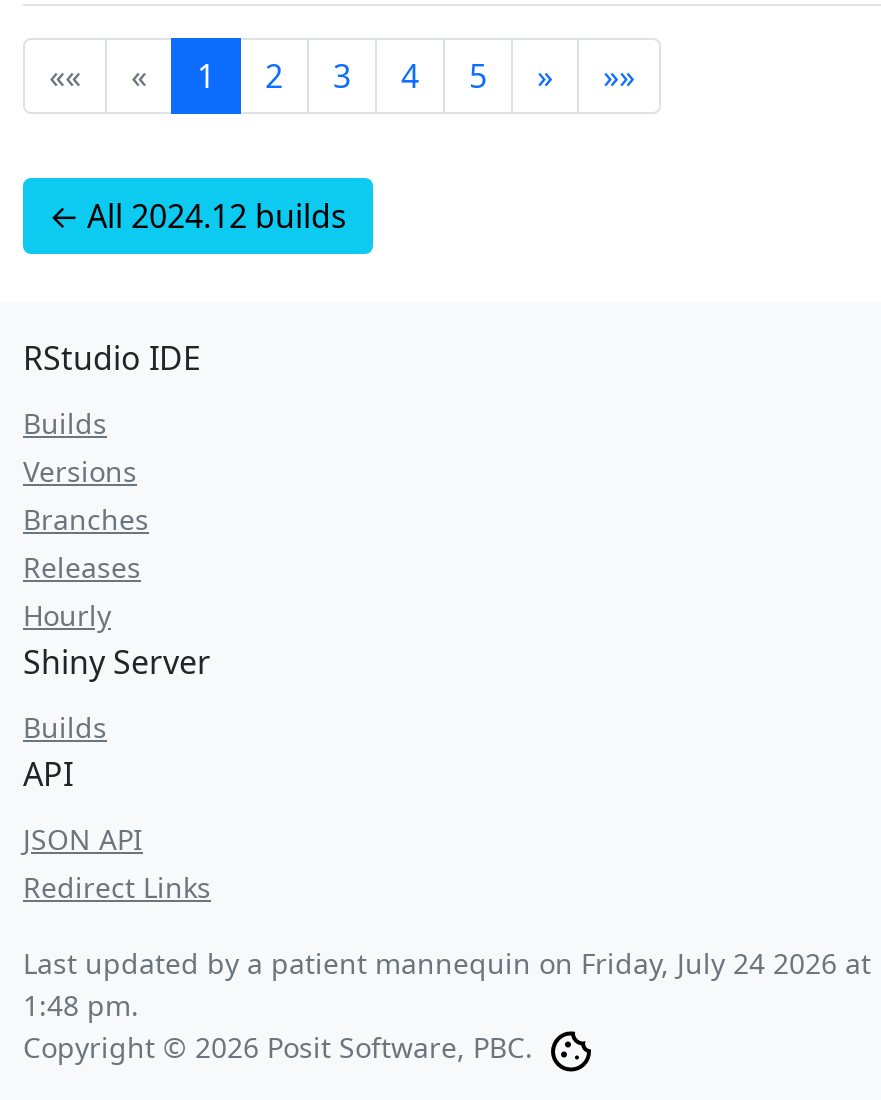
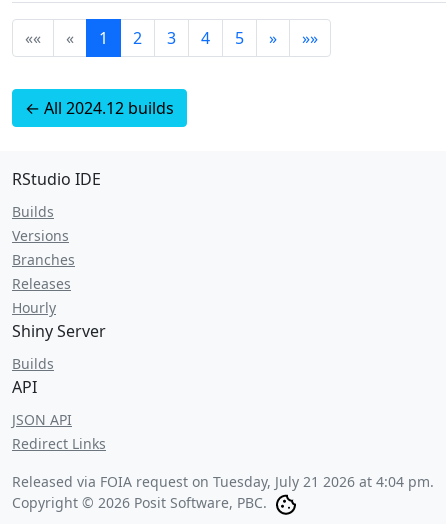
[23,944,871,1024] Last updated by a patient mannequin on Friday, July 24 2026 at | 1:48 pm. -> [12,472,434,491] Released via FOIA request on Tuesday, July 21 2026 at 4:04 pm.

